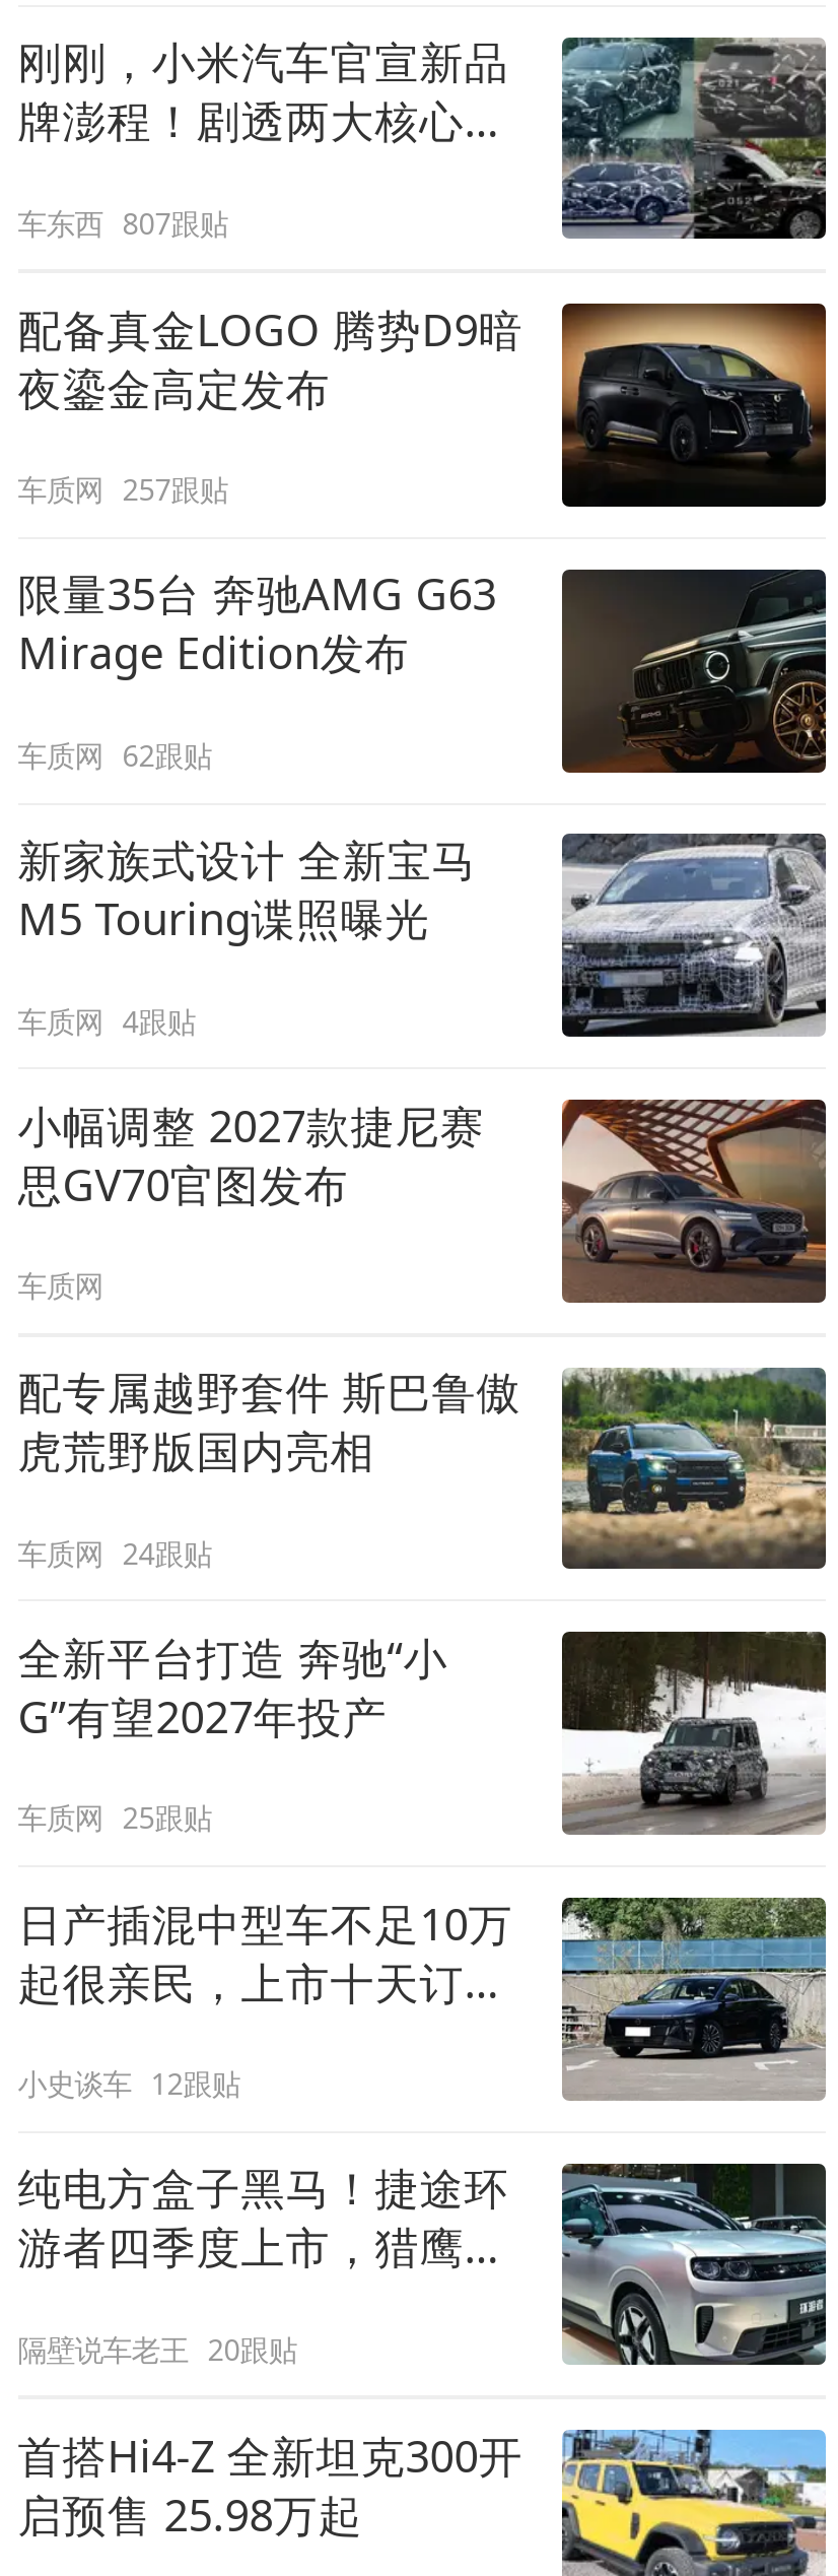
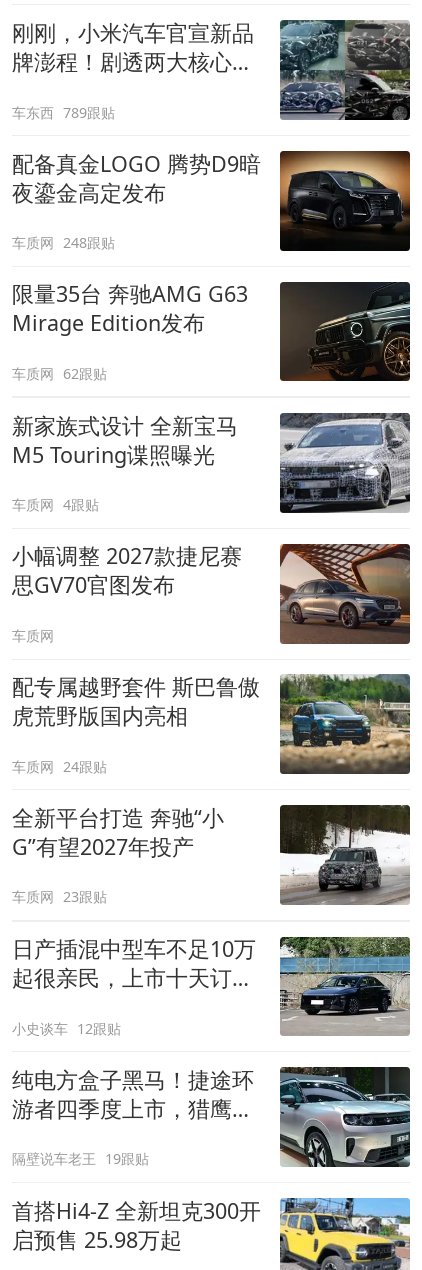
[18,203,228,242] 车东西 807跟贴 -> [12,102,115,121] 车东西 789跟贴
[18,471,228,509] 车质网 257跟贴 -> [12,233,115,252] 车质网 248跟贴
[18,1799,212,1837] 车质网 25跟贴 -> [12,887,107,906] 车质网 23跟贴
[18,2329,297,2368] 隔壁说车老王 20跟贴 -> [12,1149,149,1168] 隔壁说车老王 19跟贴

